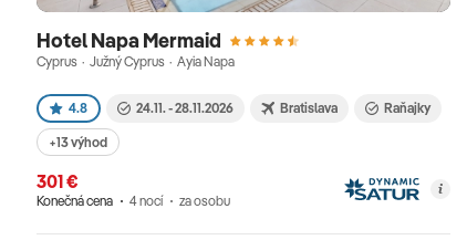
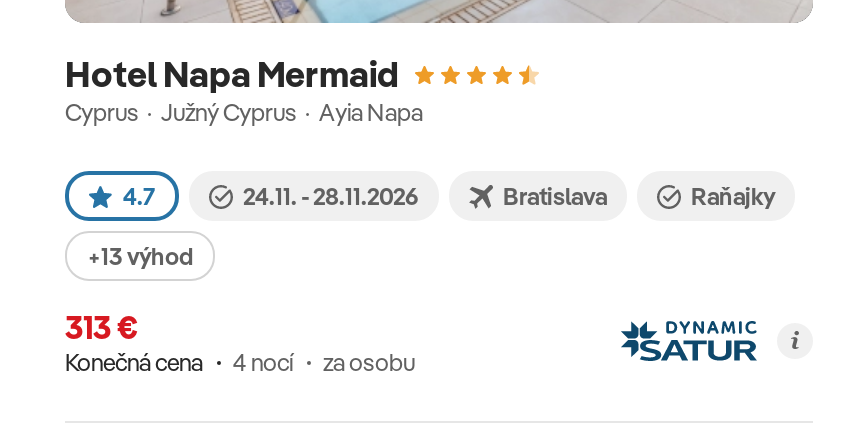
[69,100,87,116] 4.8 -> [123,181,155,211] 4.7
[37,170,77,192] 301 € -> [65,307,137,347] 313 €

